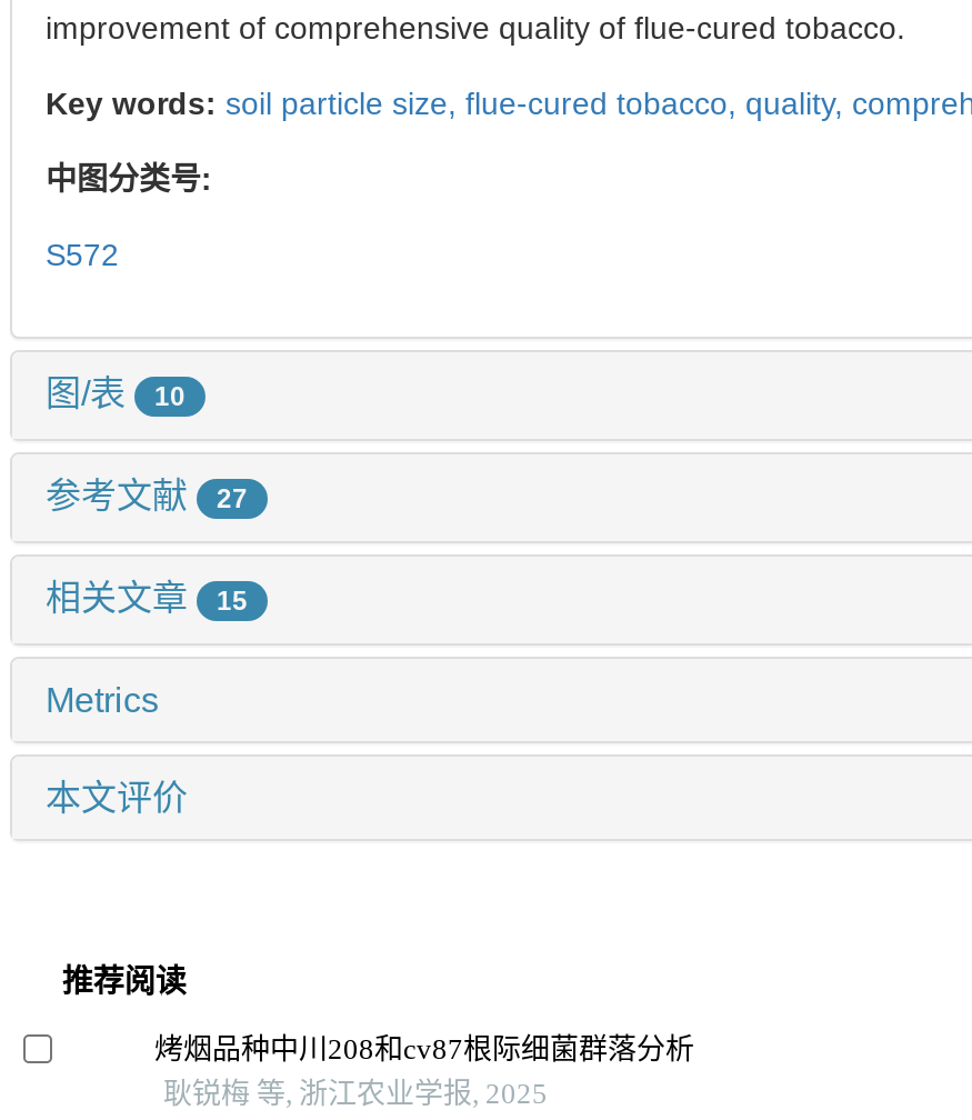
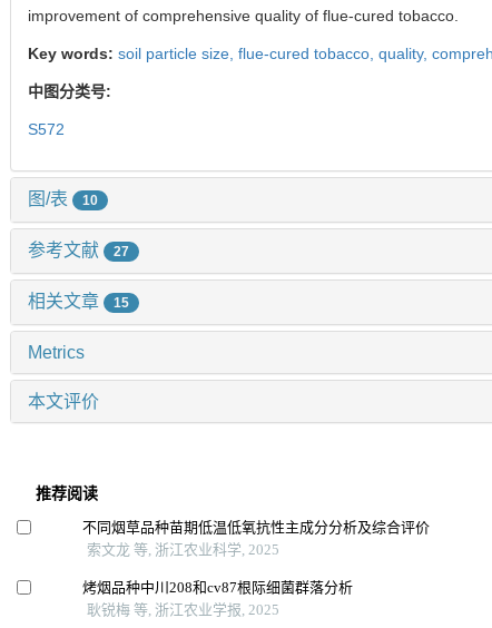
none -> [82,518,430,557] 不同烟草品种苗期低温低氧抗性主成分分析及综合评价 | 索文龙 等, 浙江农业科学, 2025

